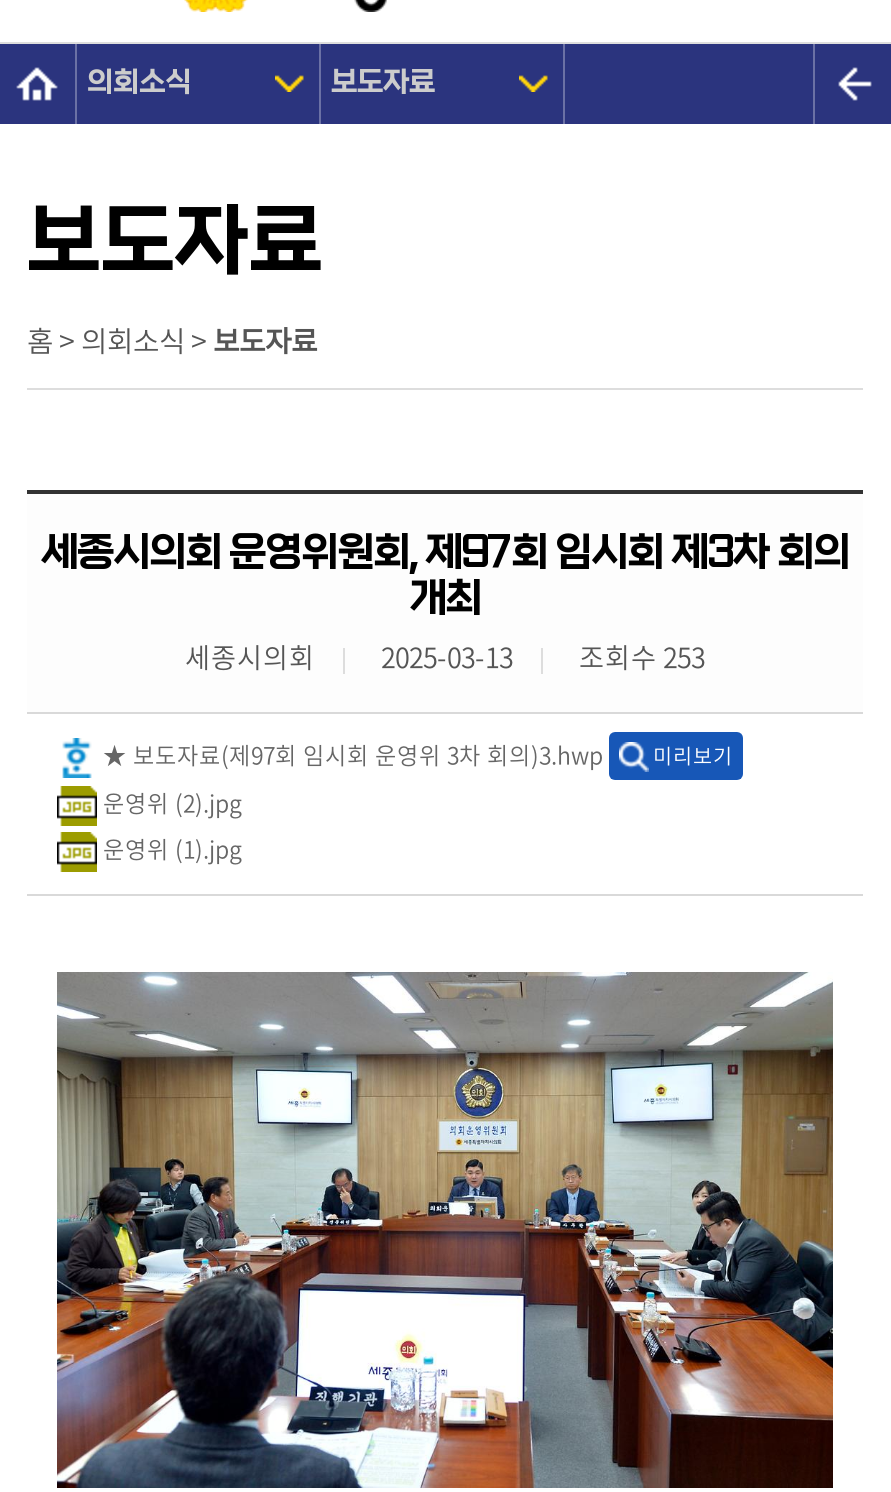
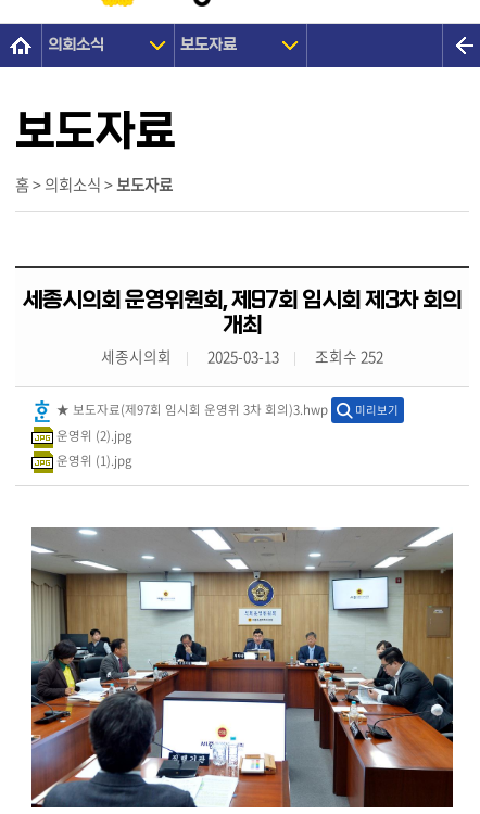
[185,636,705,676] 세종시의회 2025-03-13 조회수 253 -> [101,345,383,367] 세종시의회 2025-03-13 조회수 252

